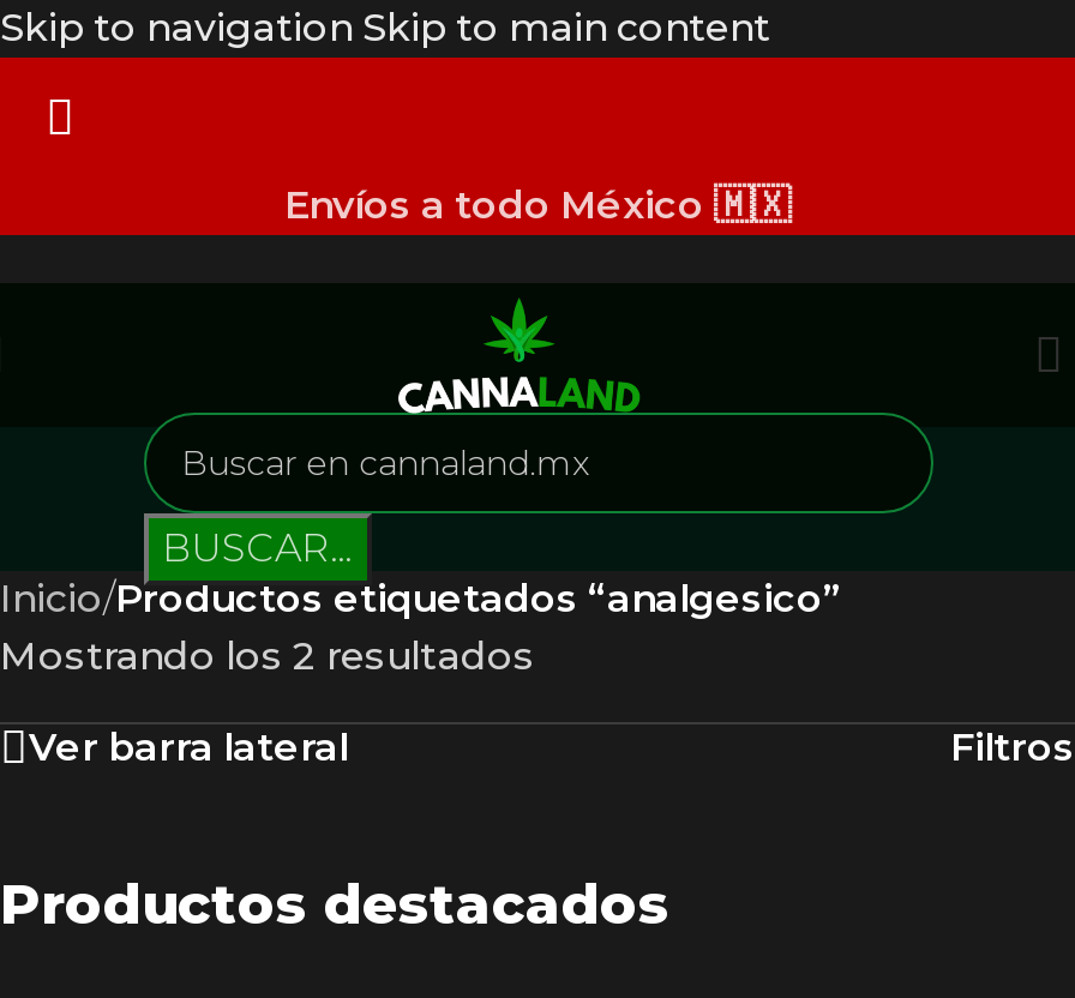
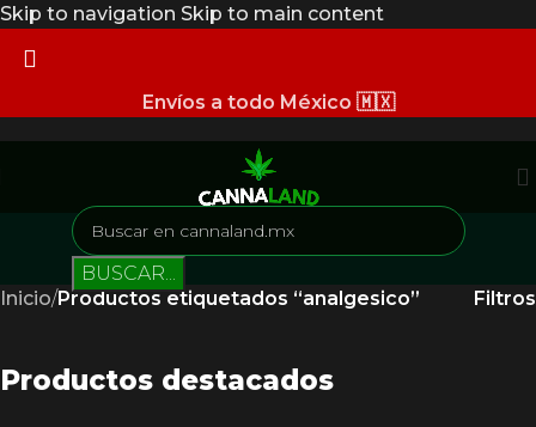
[0,633,535,769] Mostrando los 2 resultados | Ver barra lateral -> none

